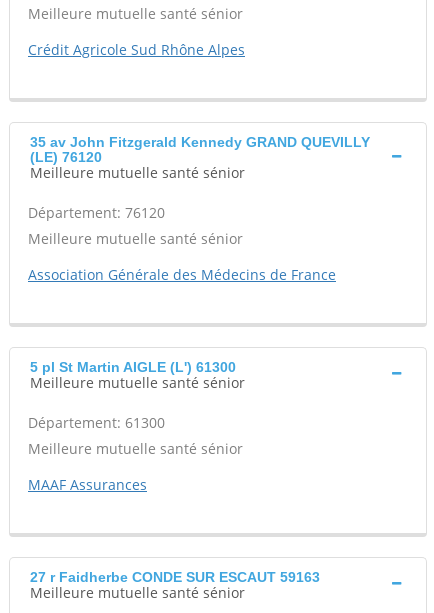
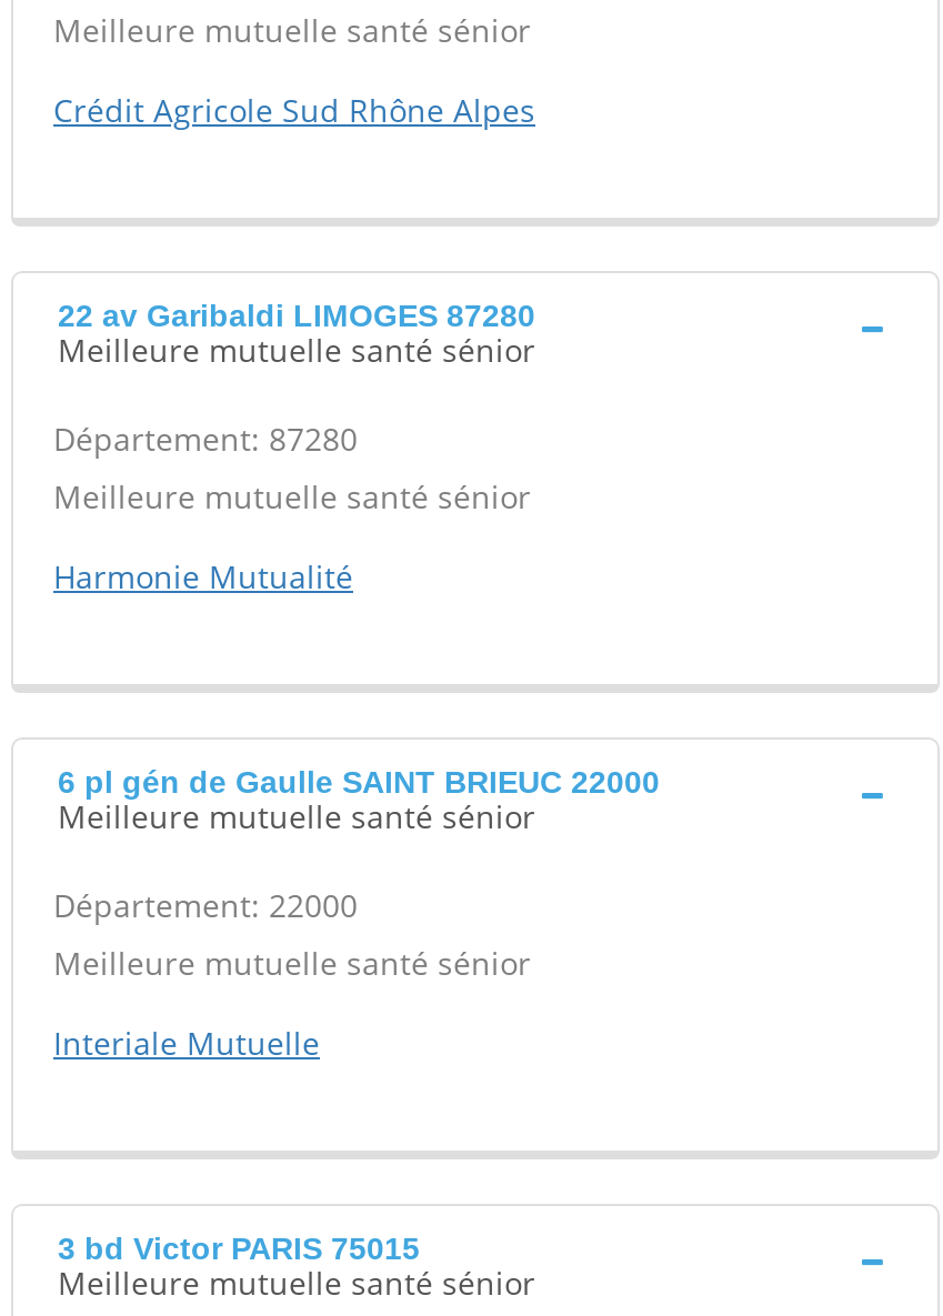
[30,134,370,165] 35 av John Fitzgerald Kennedy GRAND QUEVILLY | (LE) 76120 -> [58,298,535,333] 22 av Garibaldi LIMOGES 87280
[28,203,165,222] Département: 76120 -> [53,418,358,460] Département: 87280
[28,265,336,284] Association Générale des Médecins de France -> [53,555,353,597] Harmonie Mutualité
[30,359,236,375] 5 pl St Martin AIGLE (L') 61300 -> [58,764,660,800] 6 pl gén de Gaulle SAINT BRIEUC 22000
[28,413,165,432] Département: 61300 -> [53,884,358,926] Département: 22000
[28,475,147,494] MAAF Assurances -> [53,1022,320,1064] Interiale Mutuelle
[30,569,320,585] 27 r Faidherbe CONDE SUR ESCAUT 59163 -> [58,1230,420,1266] 3 bd Victor PARIS 75015

